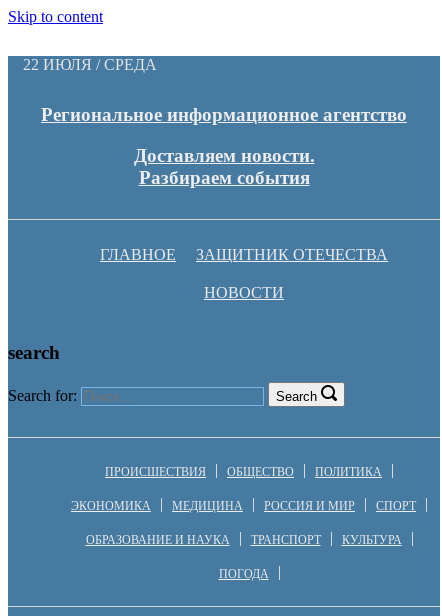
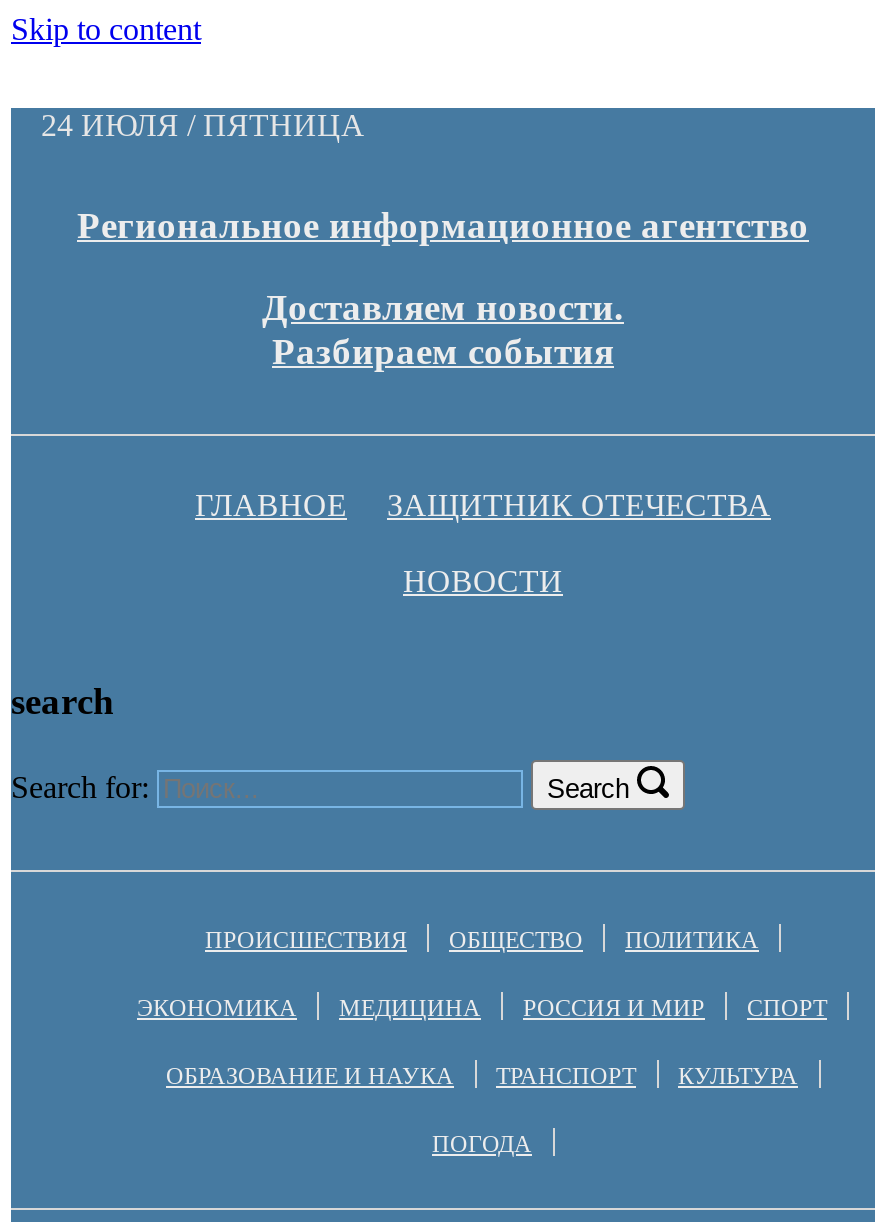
[23,56,157,73] 22 ИЮЛЯ / СРЕДА -> [41,108,365,142] 24 ИЮЛЯ / ПЯТНИЦА

